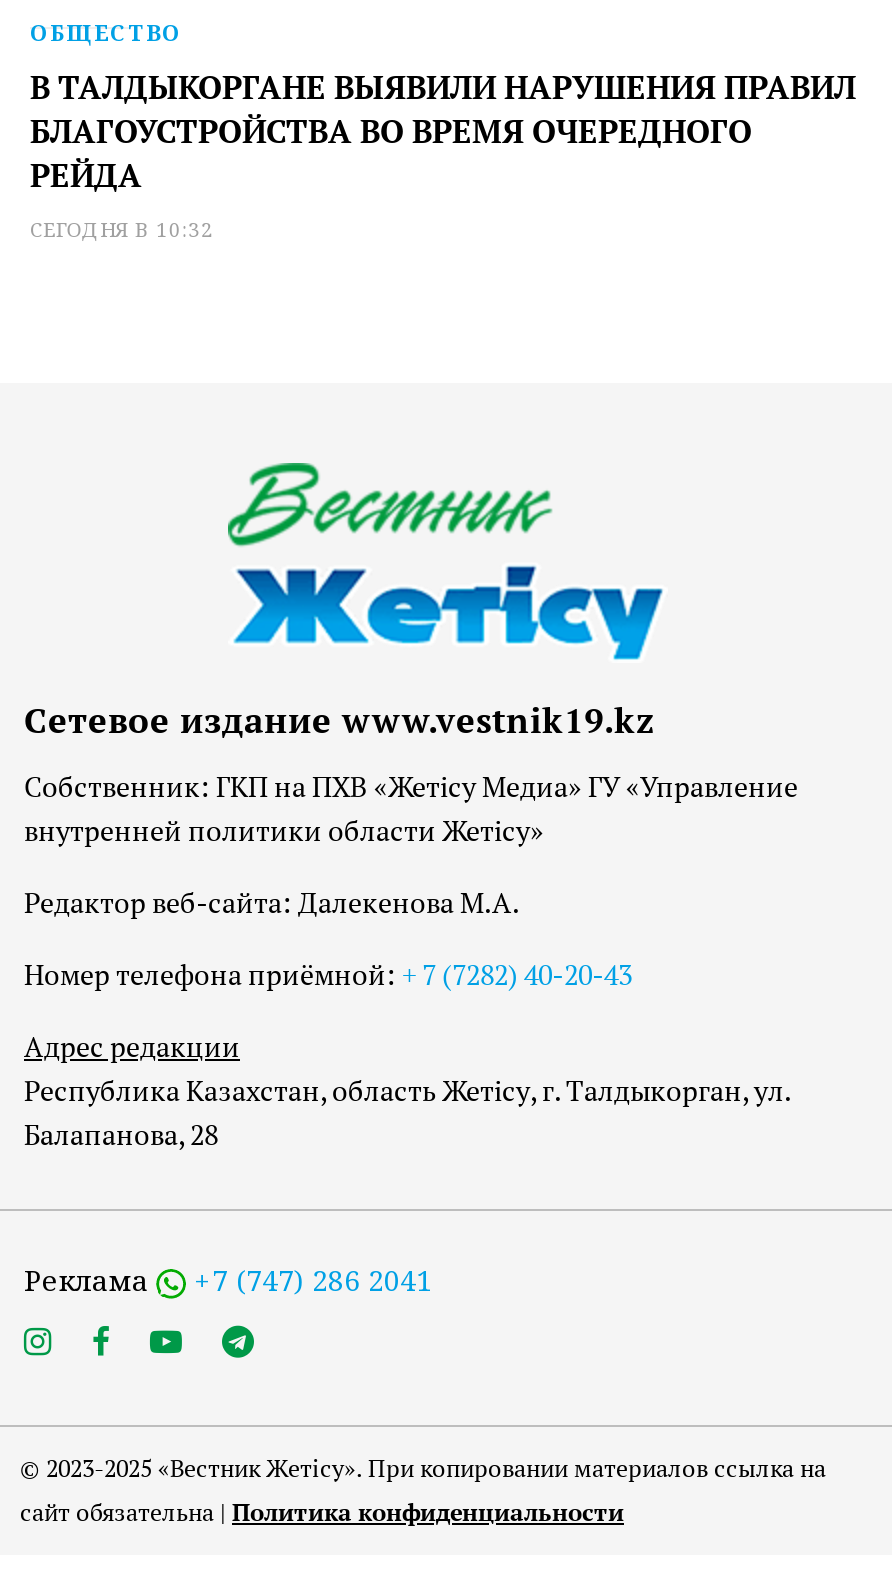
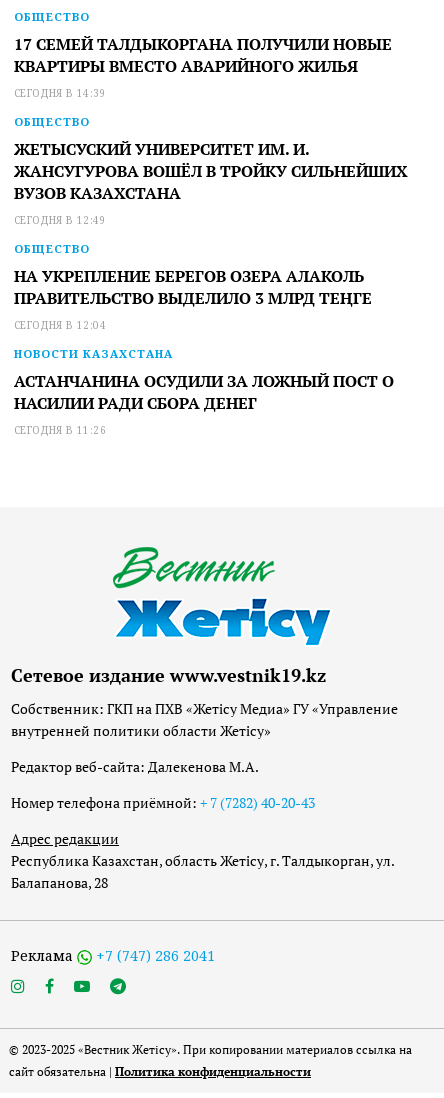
[30,65,856,243] В ТАЛДЫКОРГАНЕ ВЫЯВИЛИ НАРУШЕНИЯ ПРАВИЛ | БЛАГОУСТРОЙСТВА ВО ВРЕМЯ ОЧЕРЕДНОГО | РЕЙДА | СЕГОДНЯ В 10:32 -> [14,33,408,437] 17 СЕМЕЙ ТАЛДЫКОРГАНА ПОЛУЧИЛИ НОВЫЕ | КВАРТИРЫ ВМЕСТО АВАРИЙНОГО ЖИЛЬЯ | СЕГОДНЯ В 14:39 | ОБЩЕСТВО | ЖЕТЫСУСКИЙ УНИВЕРСИТЕТ ИМ. И. | ЖАНСУГУРОВА ВОШЁЛ В ТРОЙКУ СИЛЬНЕЙШИХ | ВУЗОВ КАЗАХСТАНА | СЕГОДНЯ В 12:49 | ОБЩЕСТВО | НА УКРЕПЛЕНИЕ БЕРЕГОВ ОЗЕРА АЛАКОЛЬ | ПРАВИТЕЛЬСТВО ВЫДЕЛИЛО 3 МЛРД ТЕҢГЕ | СЕГОДНЯ В 12:04 | НОВОСТИ КАЗАХСТАНА | АСТАНЧАНИНА ОСУДИЛИ ЗА ЛОЖНЫЙ ПОСТ О | НАСИЛИИ РАДИ СБОРА ДЕНЕГ | СЕГОДНЯ В 11:26

